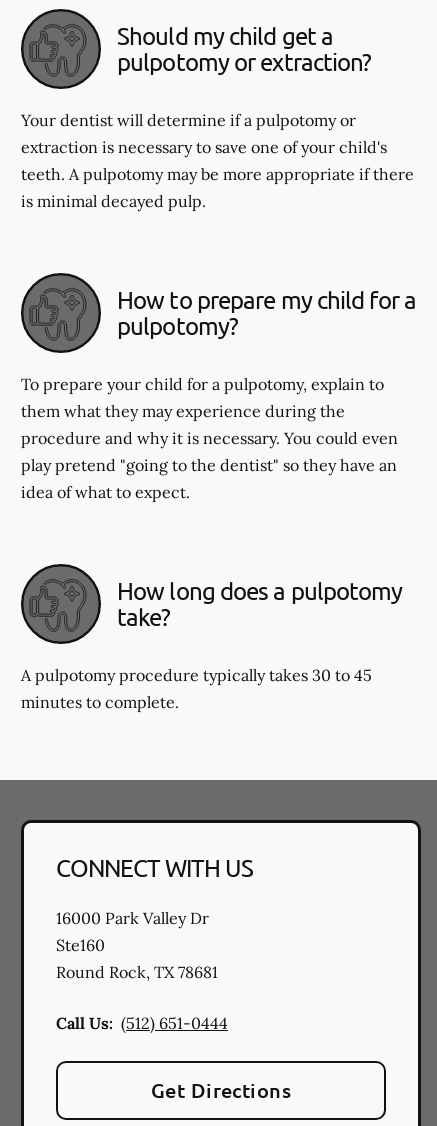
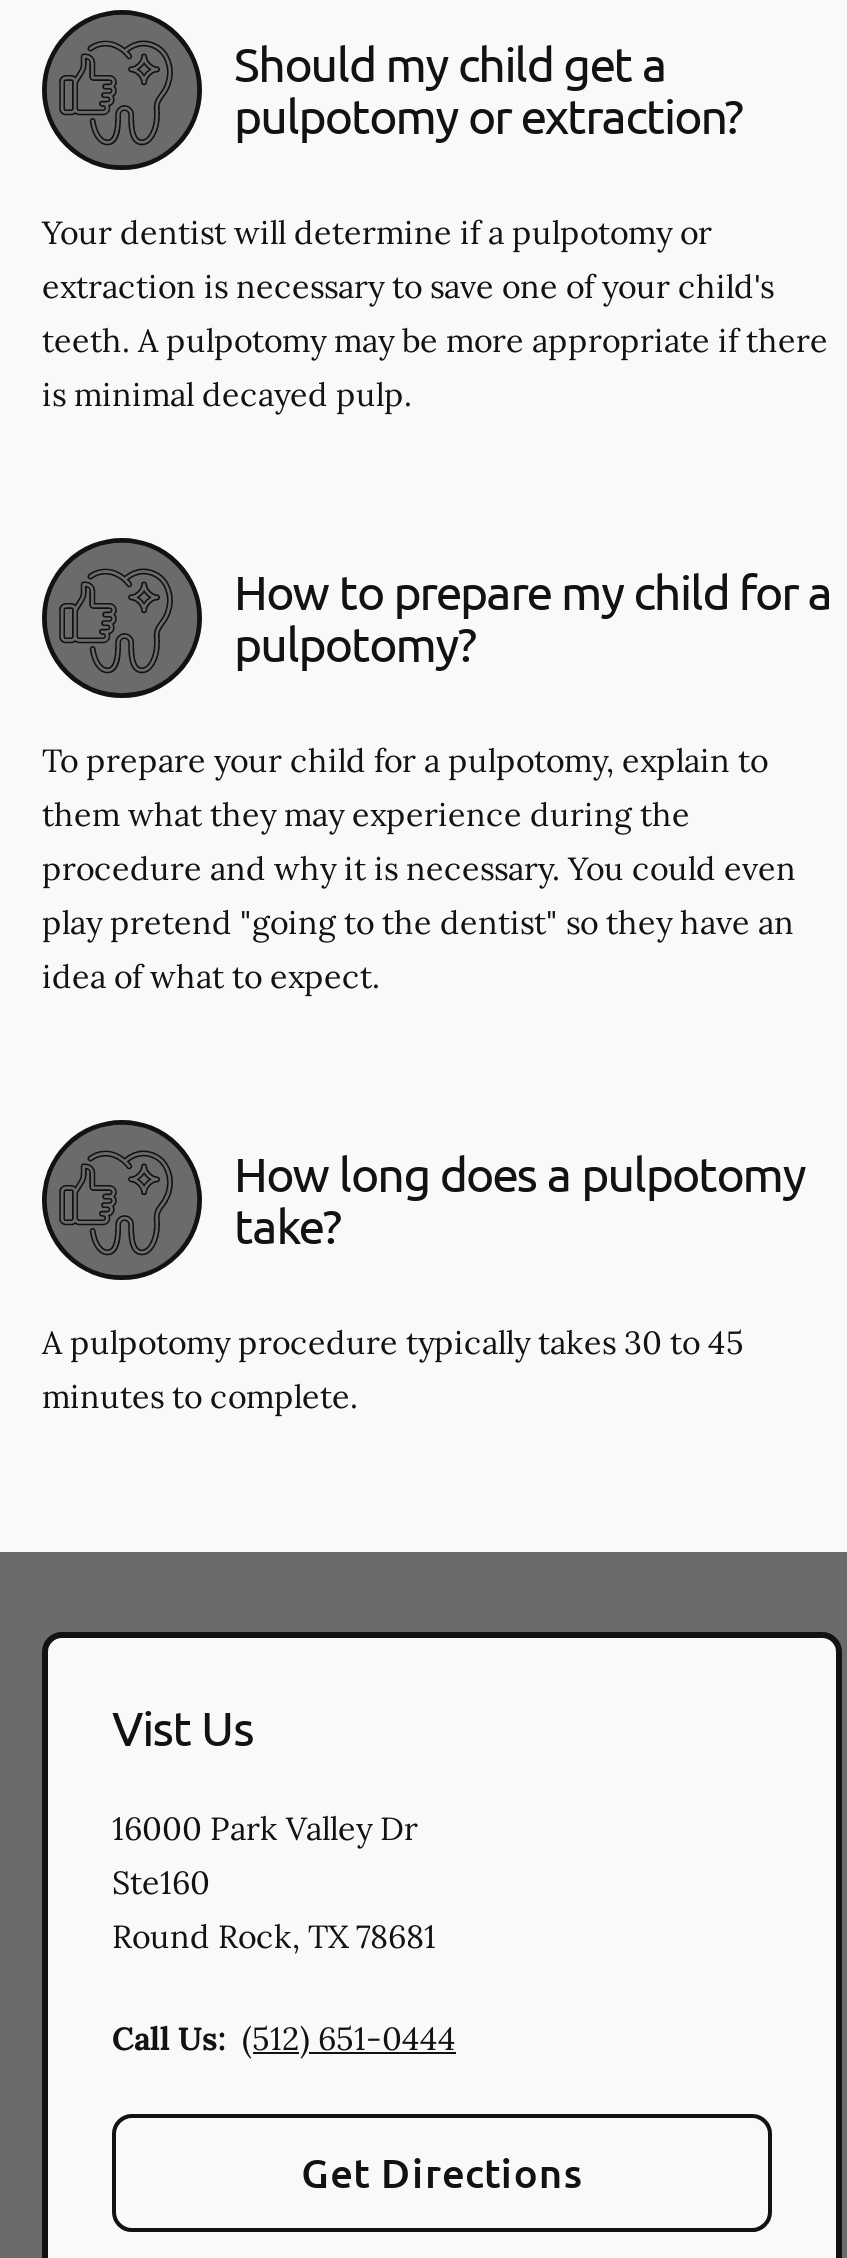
[56,853,253,882] CONNECT WITH US -> [112,1698,253,1756] Vist Us

